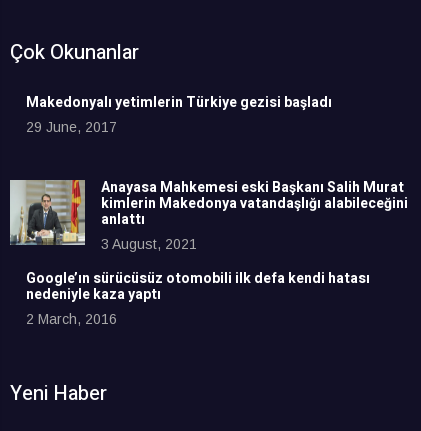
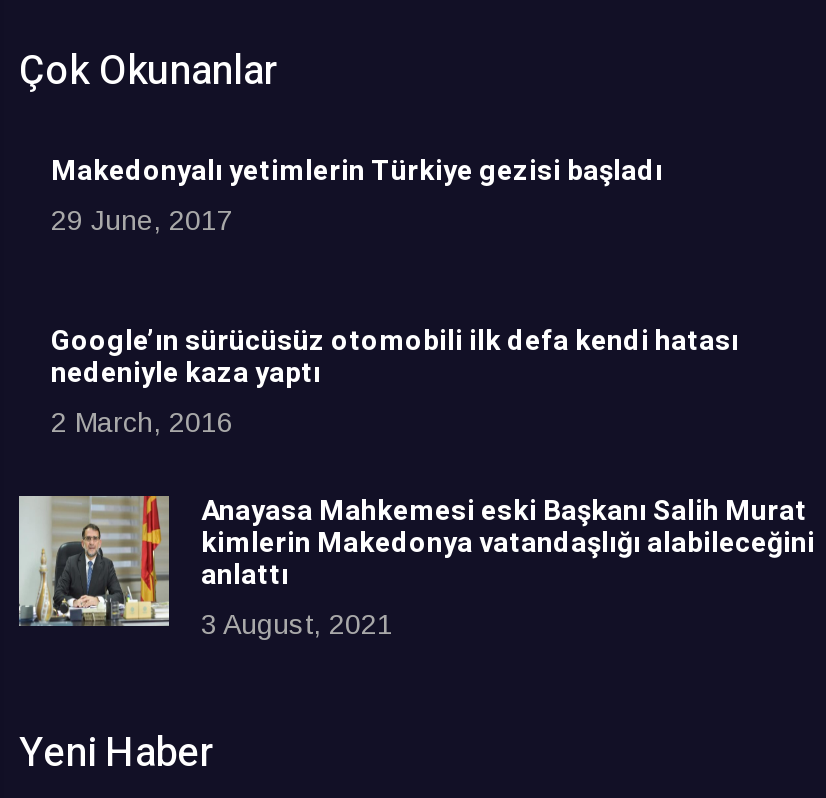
moved [10,177,408,252] -> [19,491,815,641]: [image] | Anayasa Mahkemesi eski Başkanı Salih Murat | kimlerin Makedonya vatandaşlığı alabileceğini | anlattı | 3 August, 2021
moved [26,268,370,327] -> [51,321,739,439]: Google’ın sürücüsüz otomobili ilk defa kendi hatası | nedeniyle kaza yaptı | 2 March, 2016

